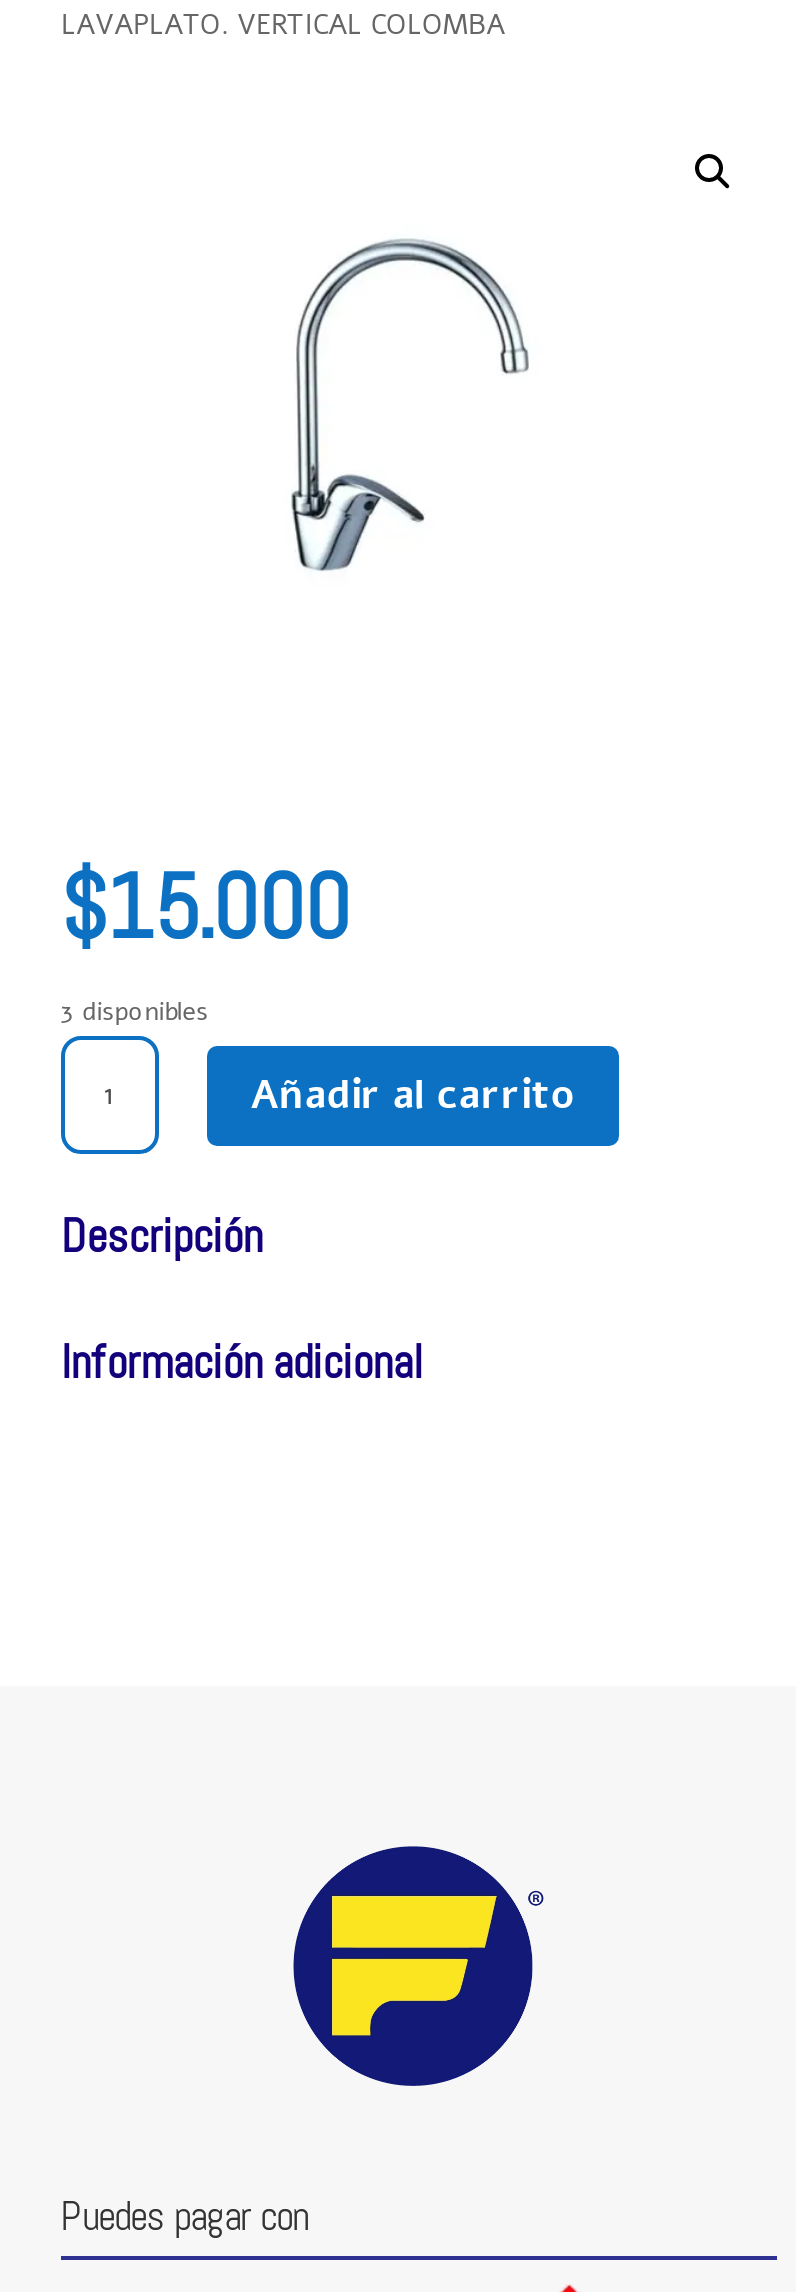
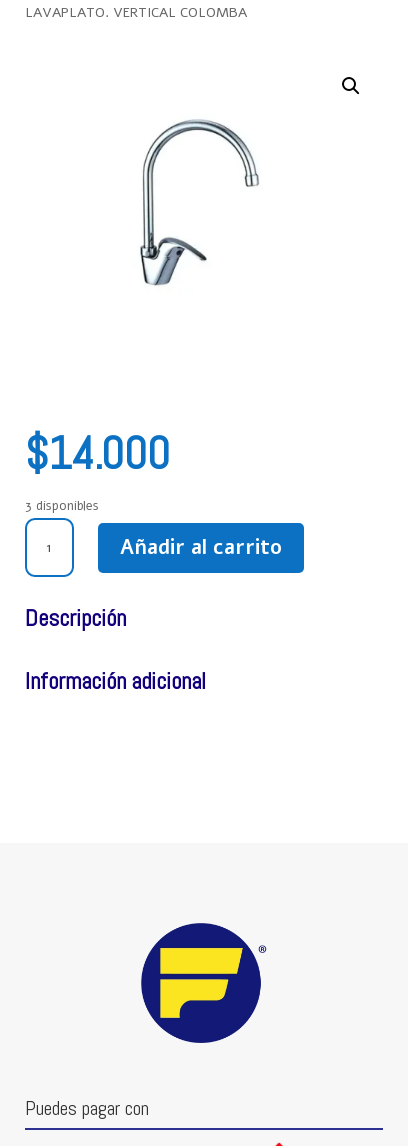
[61,851,351,965] $15.000 -> [25,425,170,482] $14.000

